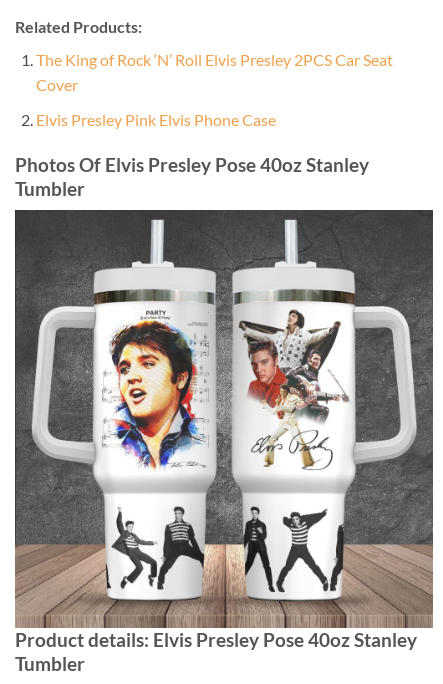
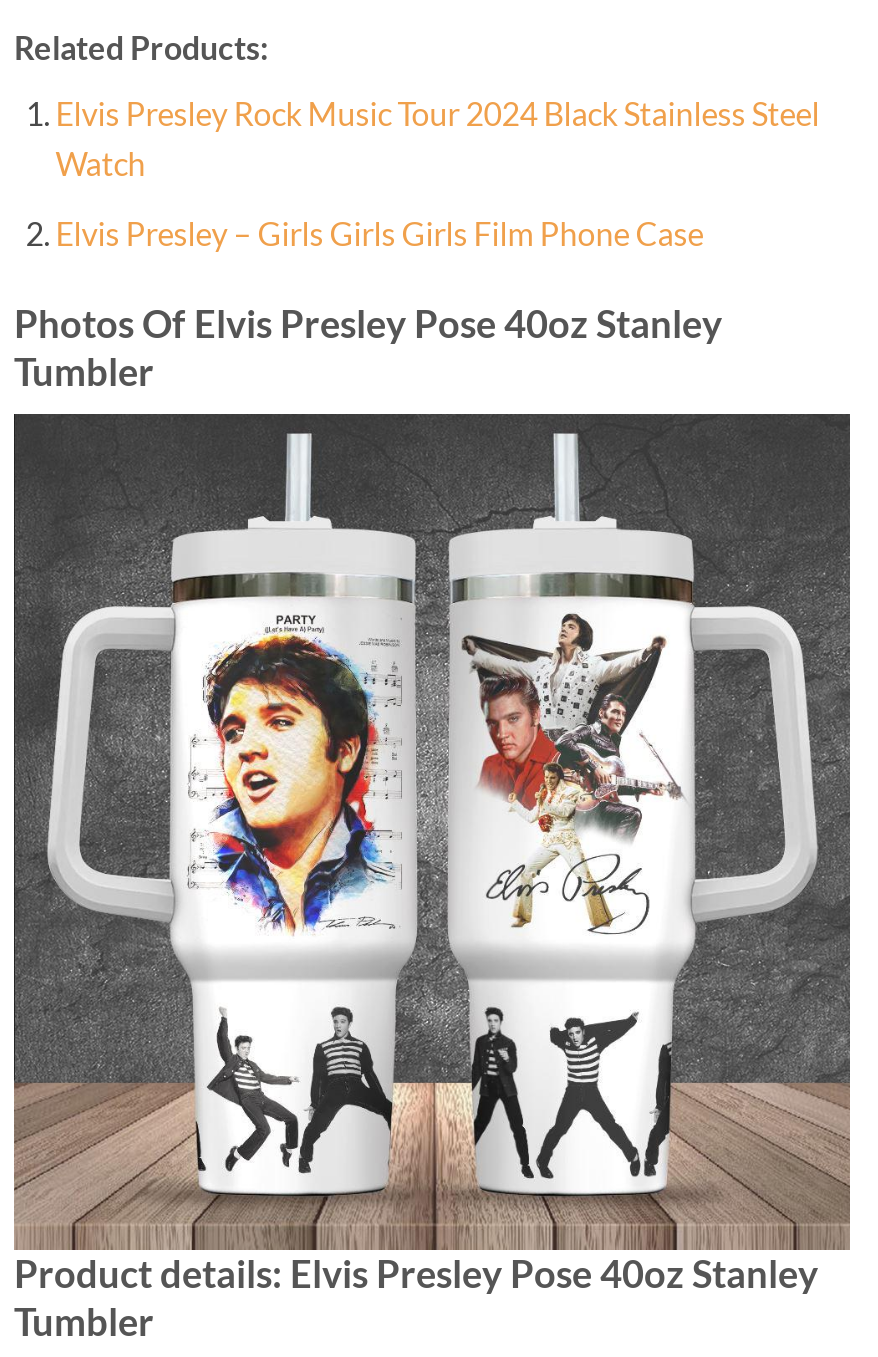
[36,50,393,94] The King of Rock ‘N’ Roll Elvis Presley 2PCS Car Seat | Cover -> [56,95,820,183] Elvis Presley Rock Music Tour 2024 Black Stainless Steel | Watch
[36,110,276,129] Elvis Presley Pink Elvis Phone Case -> [56,214,704,252] Elvis Presley – Girls Girls Girls Film Phone Case

